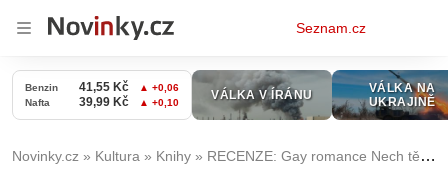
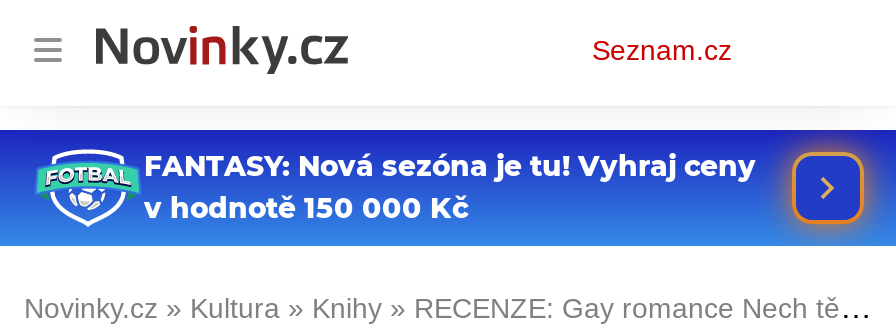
[3,68,445,125] [image] -> [6,128,890,248] [image]

